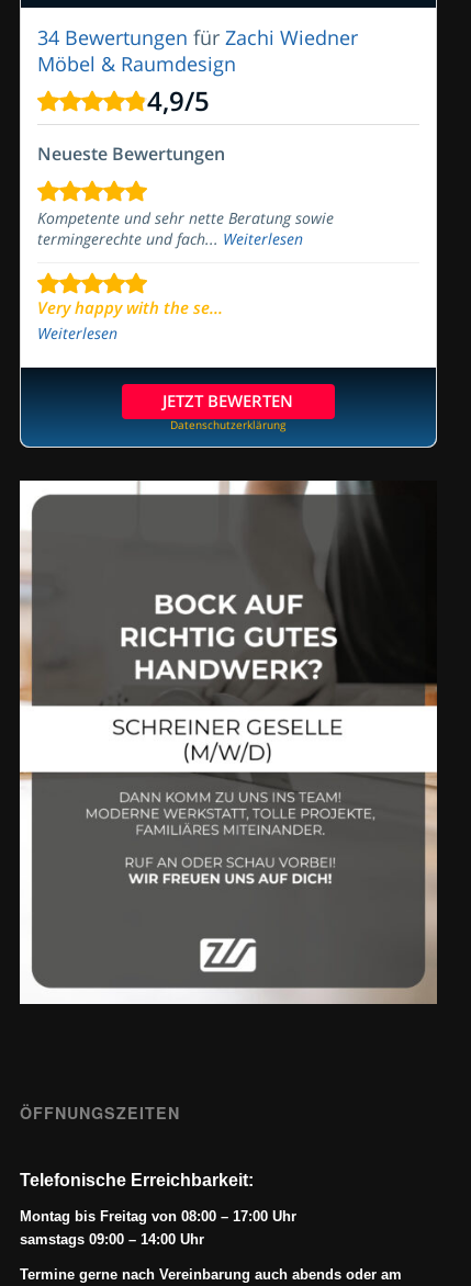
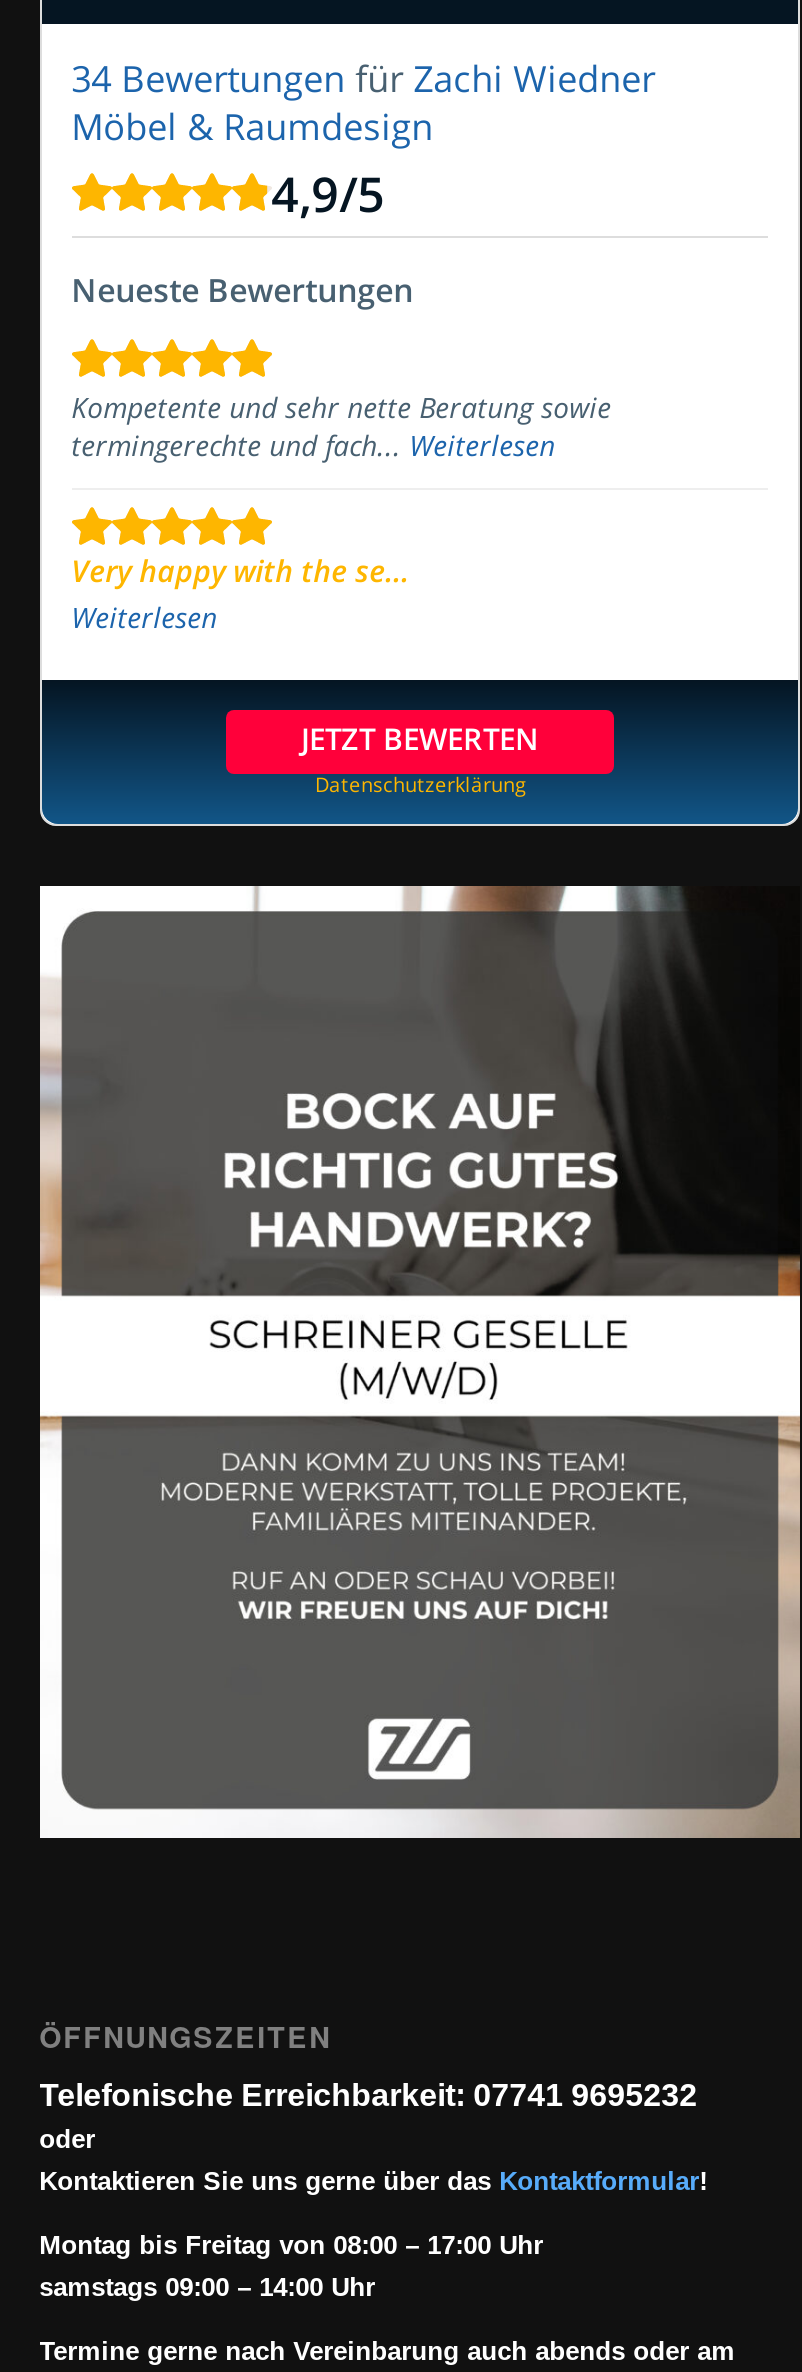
[19,1170,253,1189] Telefonische Erreichbarkeit: -> [39,2078,707,2196] Telefonische Erreichbarkeit: 07741 9695232 | oder | Kontaktieren Sie uns gerne über das Kontaktformular!

